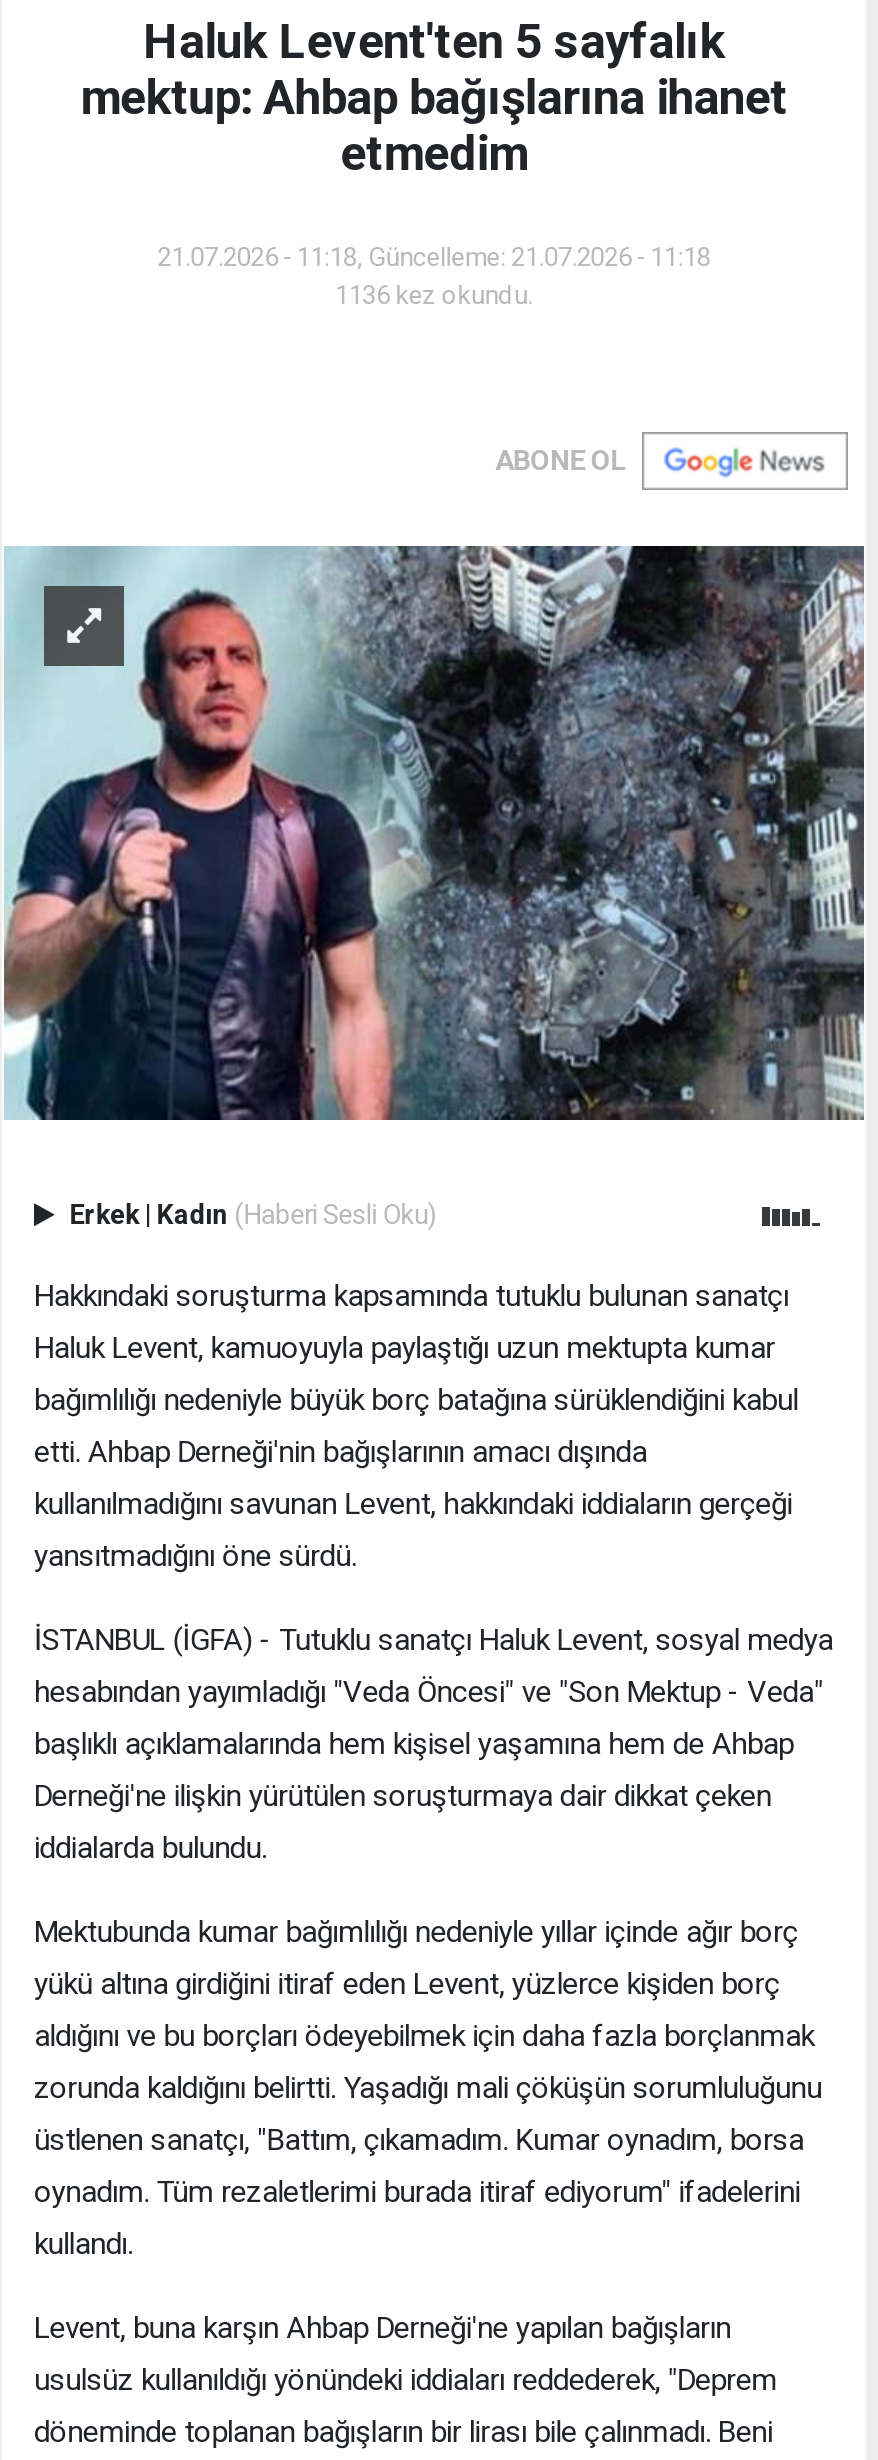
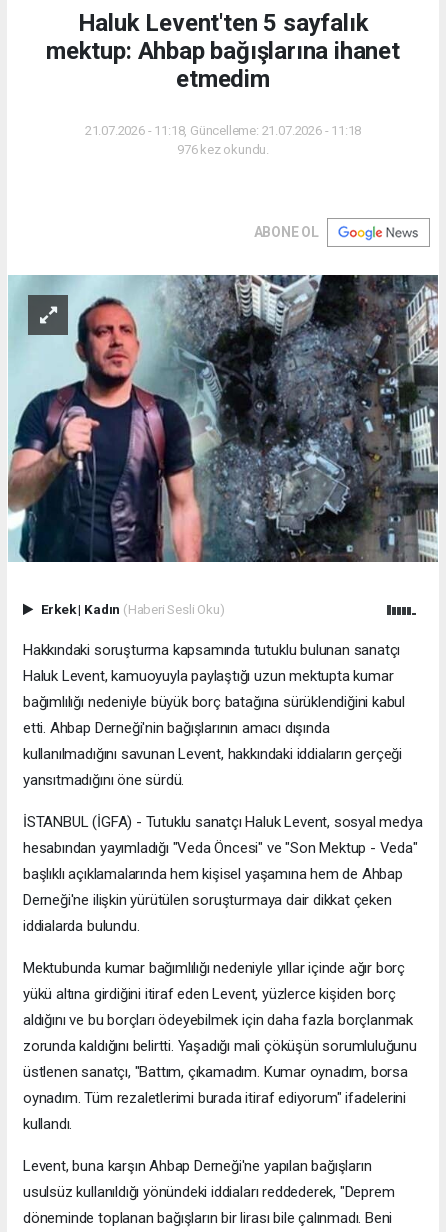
[335,280,533,310] 1136 kez okundu. -> [177,142,269,157] 976 kez okundu.

